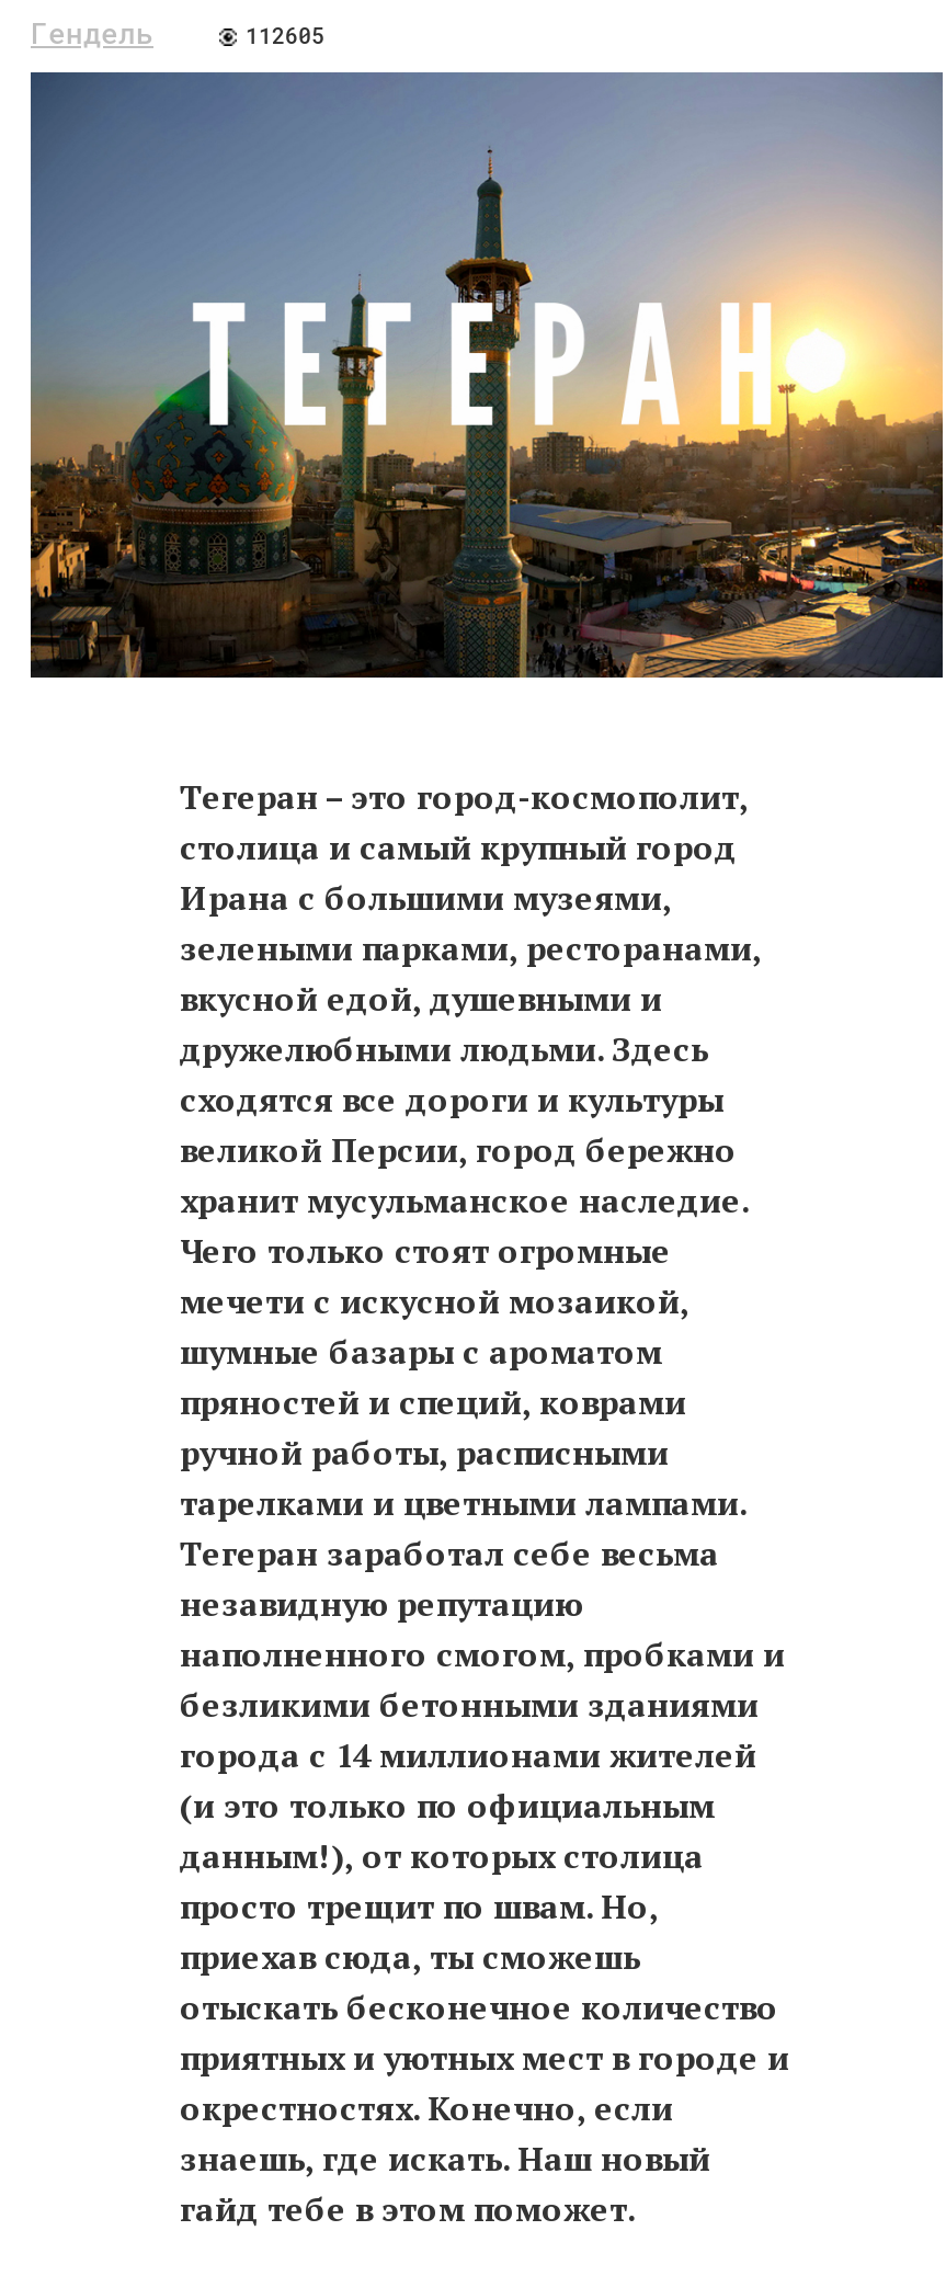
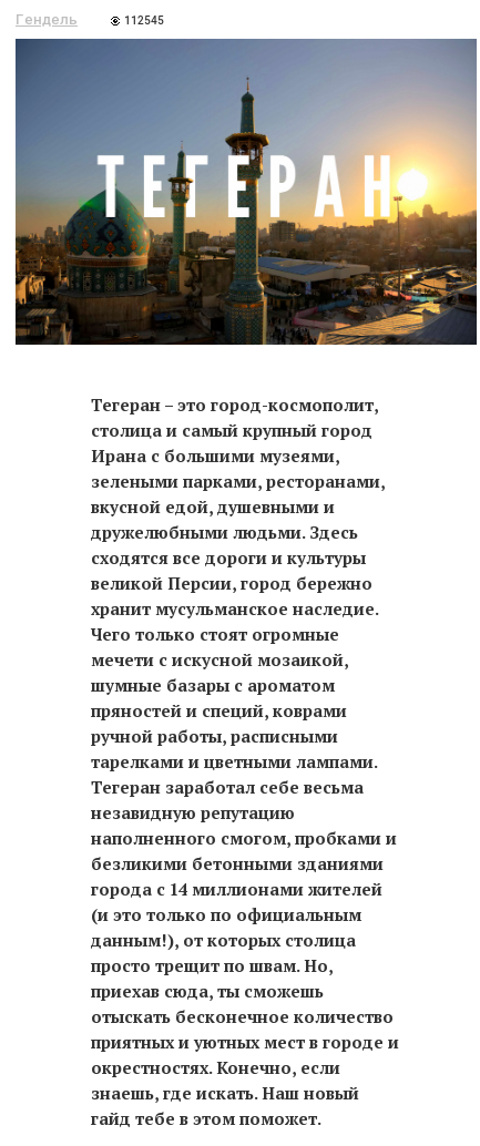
[246,22,324,50] 112605 -> [124,13,164,28] 112545

